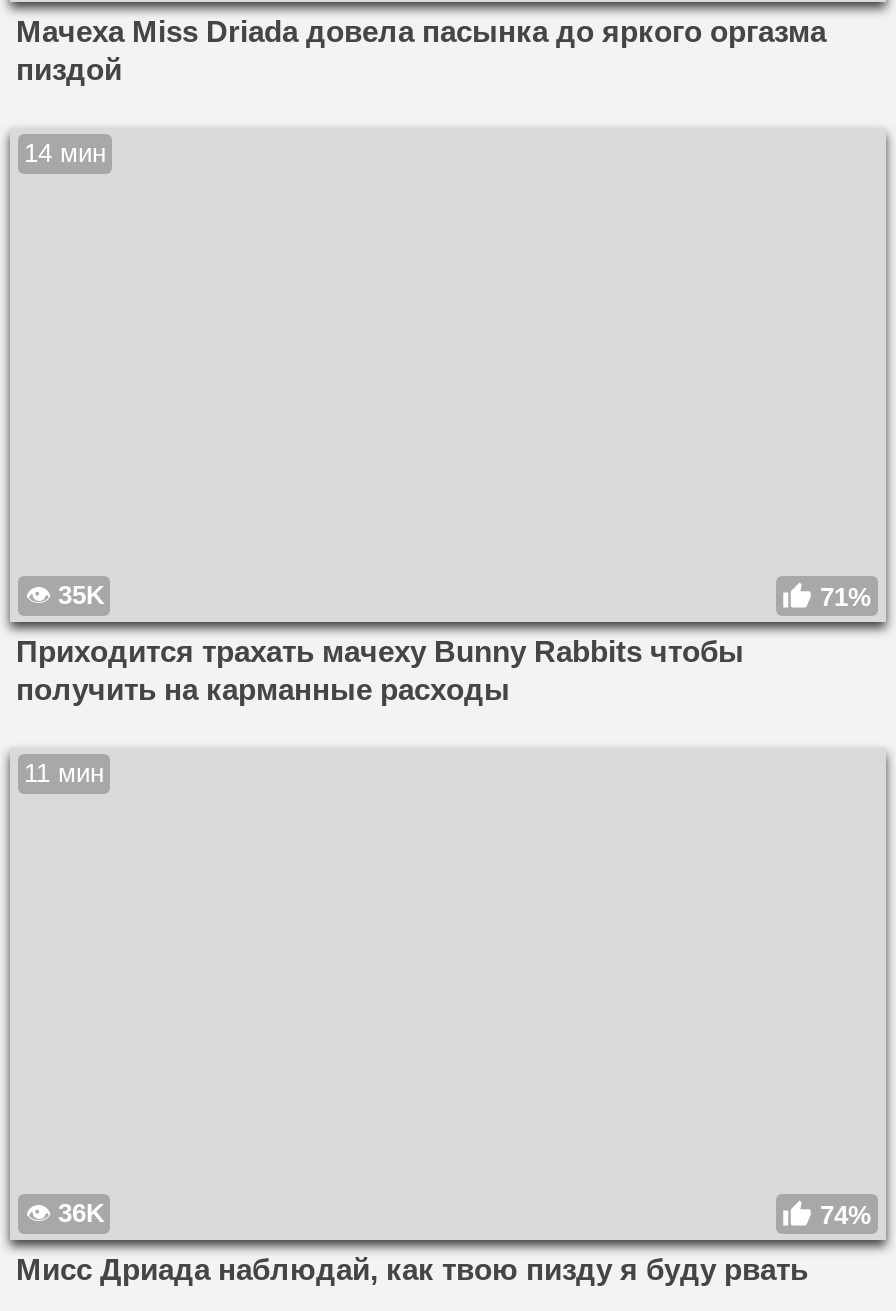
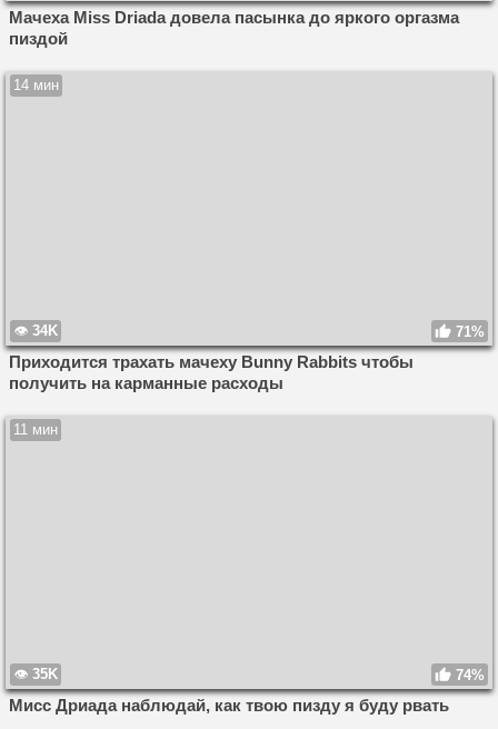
[58,580,104,610] 35K -> [32,322,58,339] 34K
[58,1198,104,1228] 36K -> [32,666,58,682] 35K

